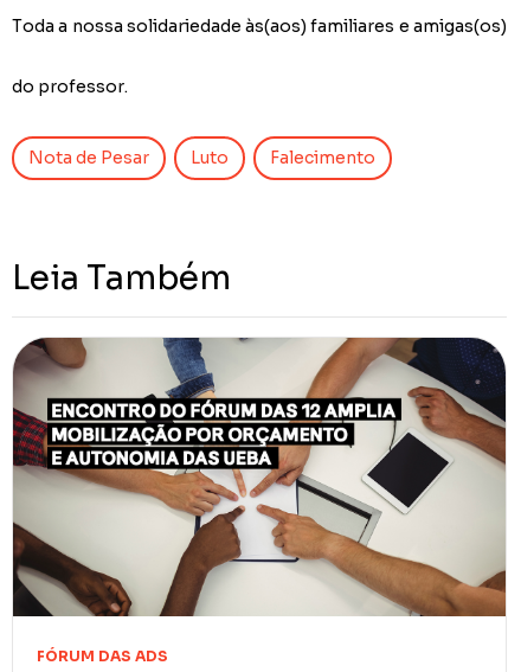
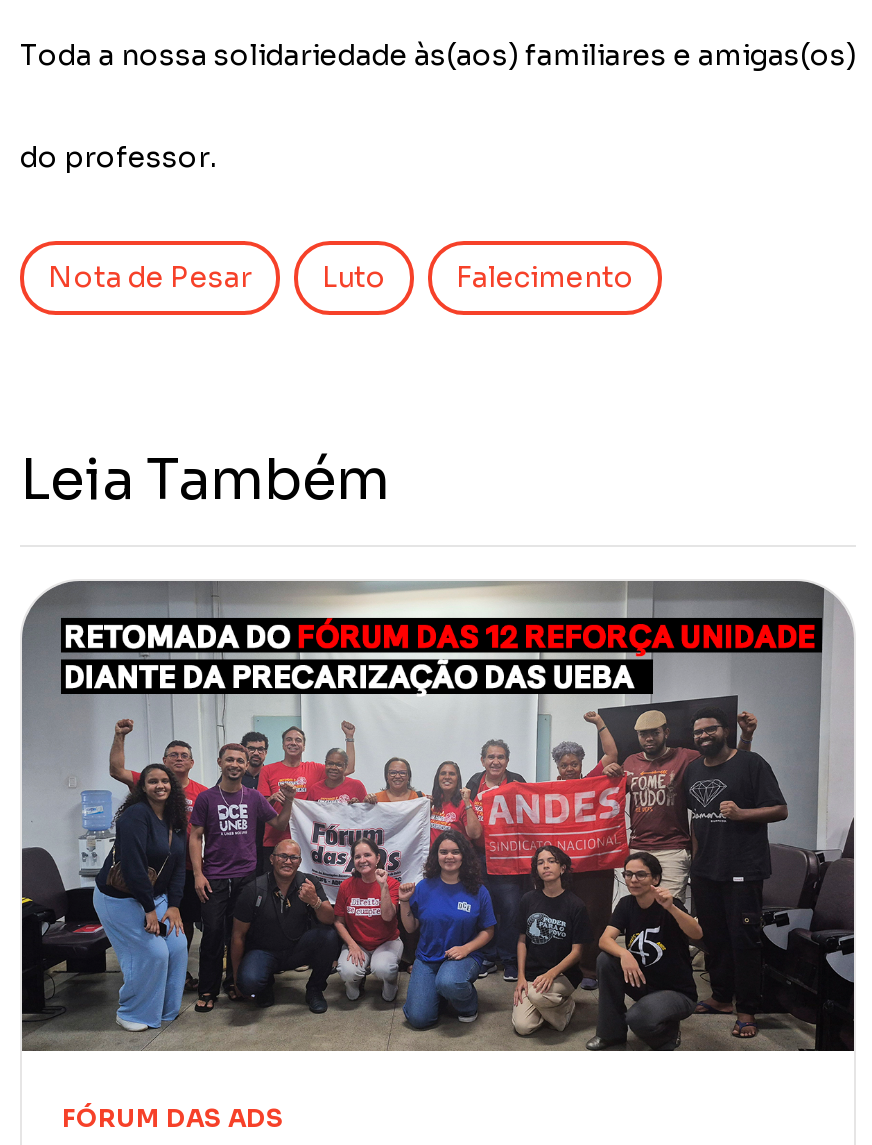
[12,338,507,617] [image] -> [20,581,856,1053] [image]

